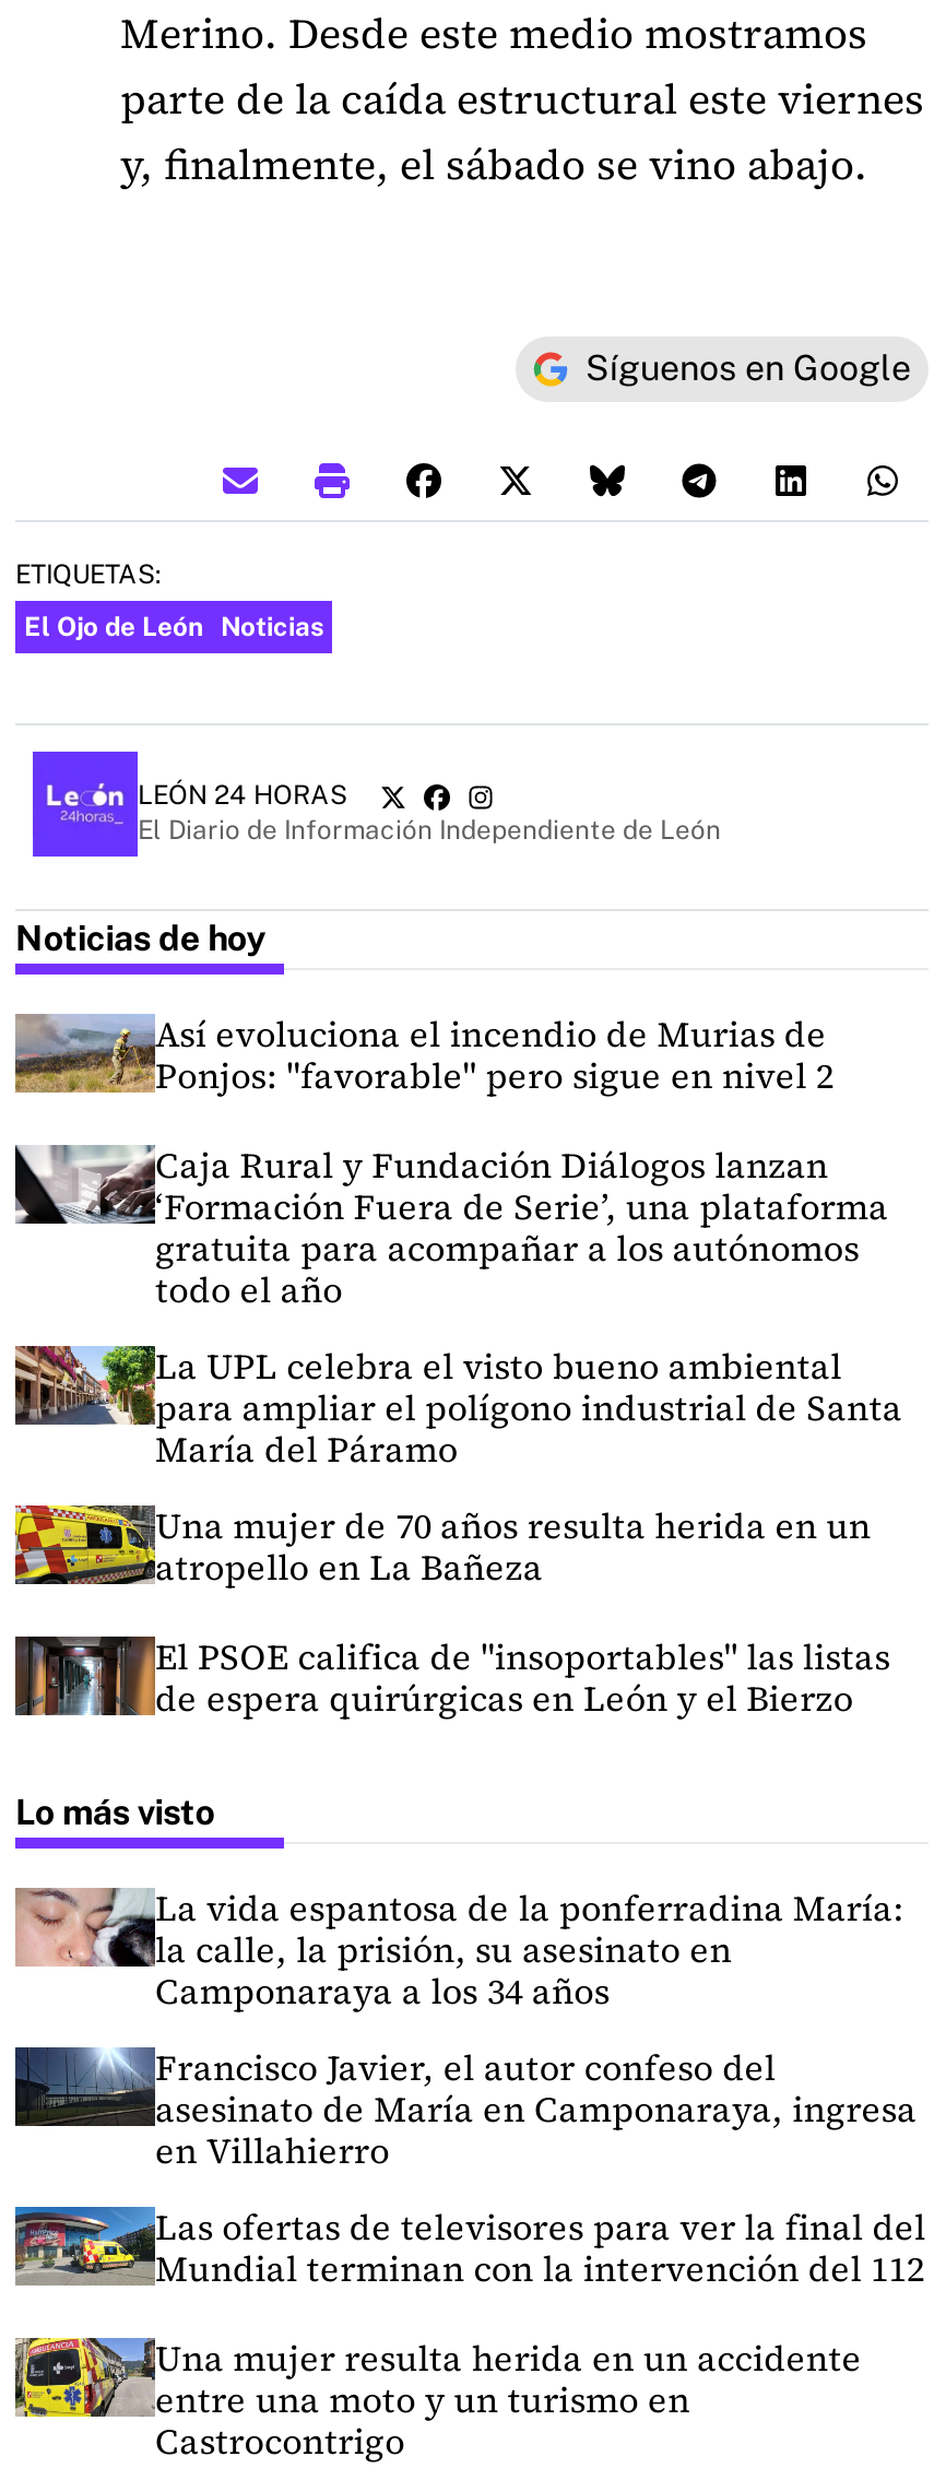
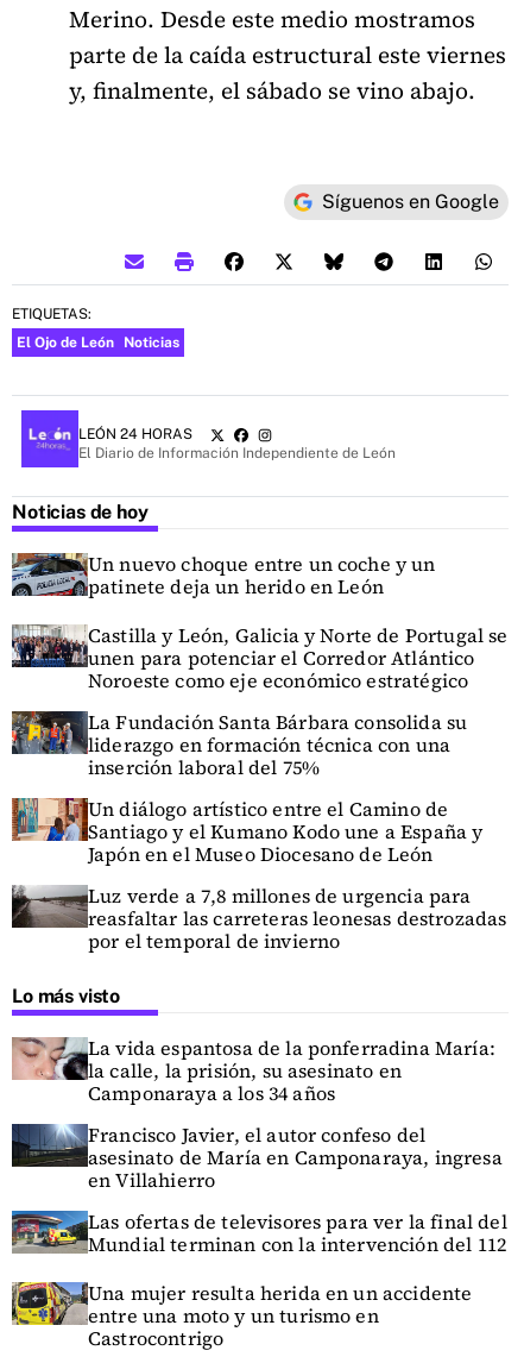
[13,1011,834,1100] [image] | Así evoluciona el incendio de Murias de | Ponjos: "favorable" pero sigue en nivel 2 -> [11,550,436,599] [image] | Un nuevo choque entre un coche y un | patinete deja un herido en León
[15,1142,889,1315] [image] | Caja Rural y Fundación Diálogos lanzan | ‘Formación Fuera de Serie’, una plataforma | gratuita para acompañar a los autónomos | todo el año -> [11,622,508,693] [image] | Castilla y León, Galicia y Norte de Portugal se | unen para potenciar el Corredor Atlántico | Noroeste como eje económico estratégico
[13,1307,902,1474] [image] | La UPL celebra el visto bueno ambiental | para ampliar el polígono industrial de Santa | María del Páramo -> [11,708,467,780] [image] | La Fundación Santa Bárbara consolida su | liderazgo en formación técnica con una | inserción laboral del 75%
[13,1466,871,1592] [image] | Una mujer de 70 años resulta herida en un | atropello en La Bañeza -> [11,795,483,867] [image] | Un diálogo artístico entre el Camino de | Santiago y el Kumano Kodo une a España y | Japón en el Museo Diocesano de León
[13,1628,890,1723] [image] | El PSOE califica de "insoportables" las listas | de espera quirúrgicas en León y el Bierzo -> [11,882,507,953] [image] | Luz verde a 7,8 millones de urgencia para | reasfaltar las carreteras leonesas destrozadas | por el temporal de invierno

